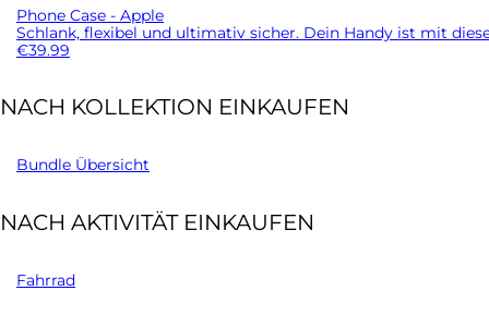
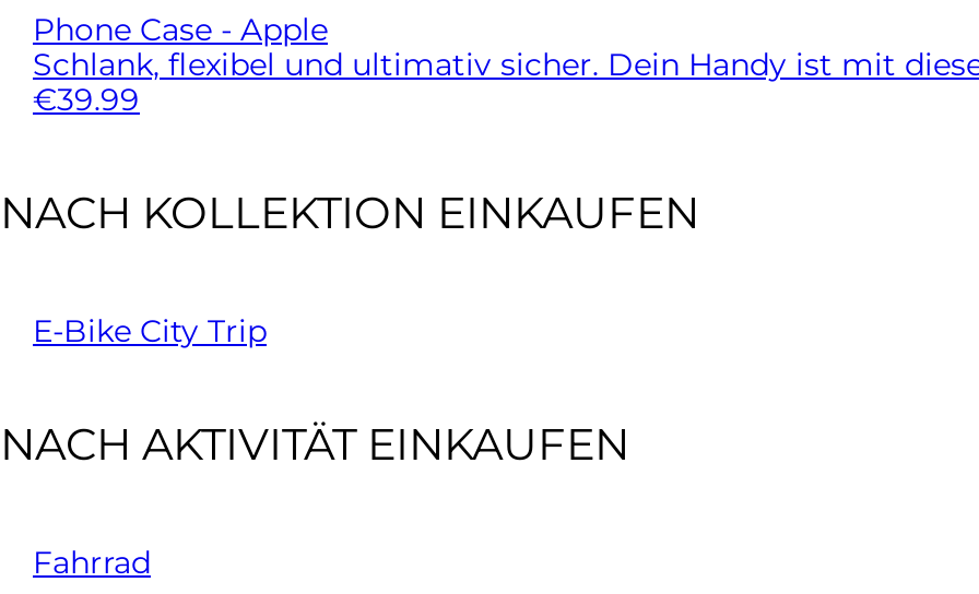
[16,155,150,175] Bundle Übersicht -> [33,311,267,350] E-Bike City Trip

